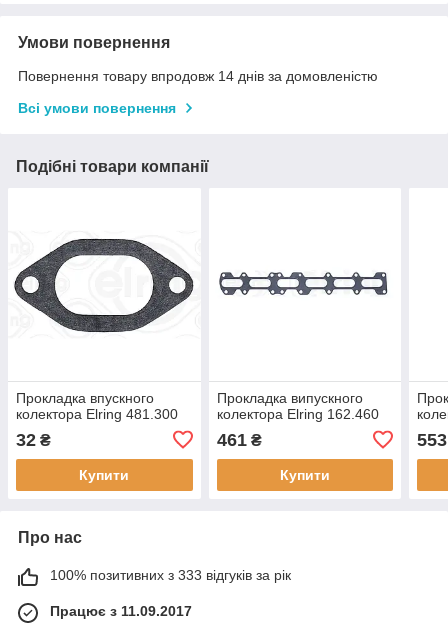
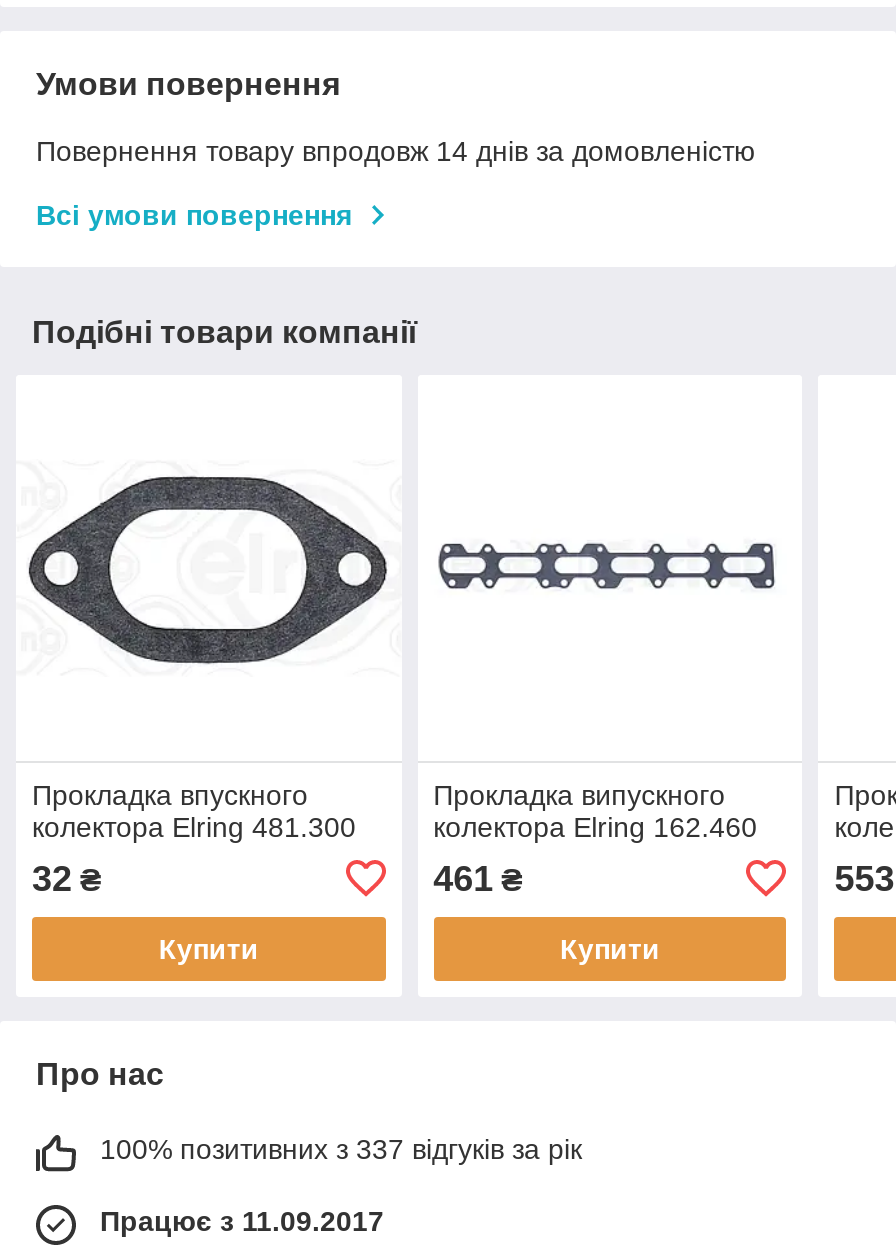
[50,567,291,583] 100% позитивних з 333 відгуків за рік -> [100,1133,582,1165] 100% позитивних з 337 відгуків за рік

